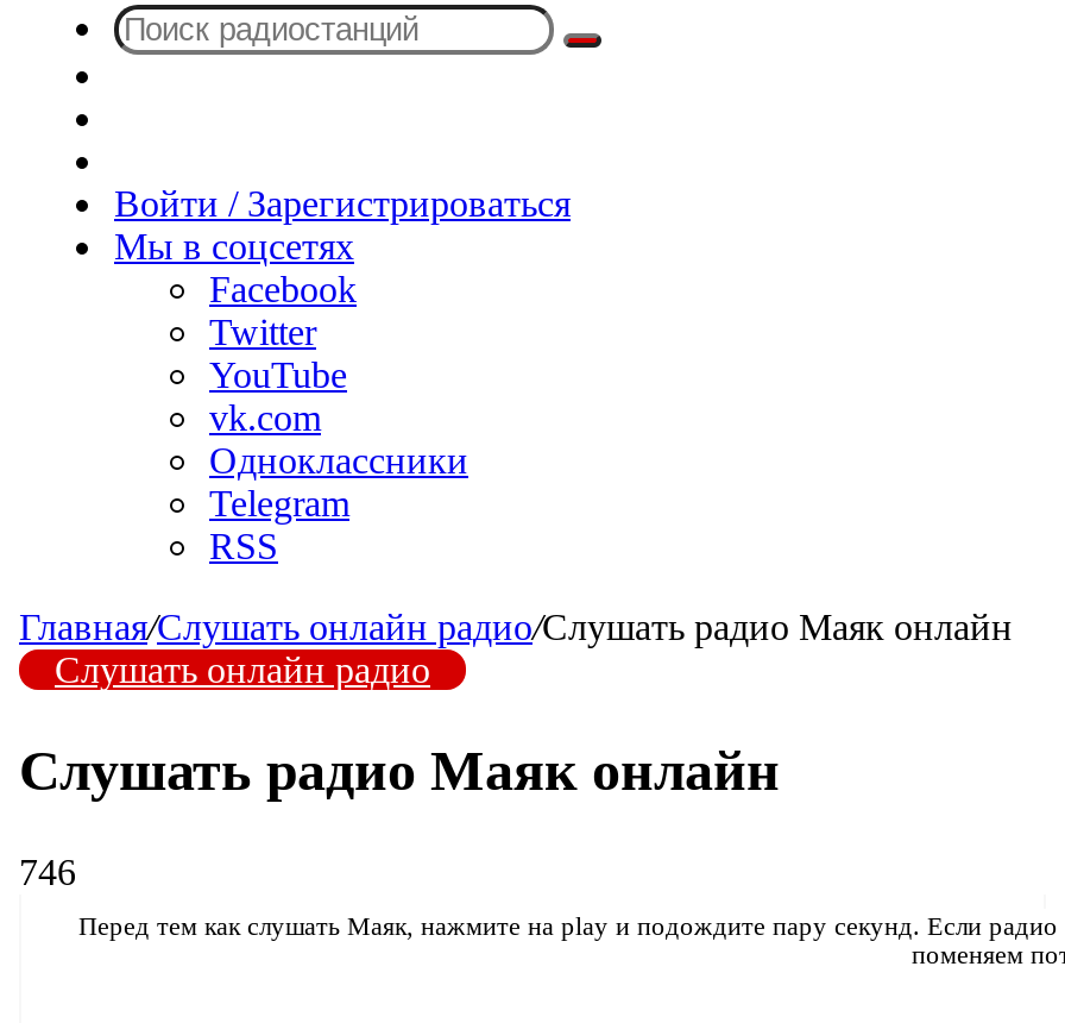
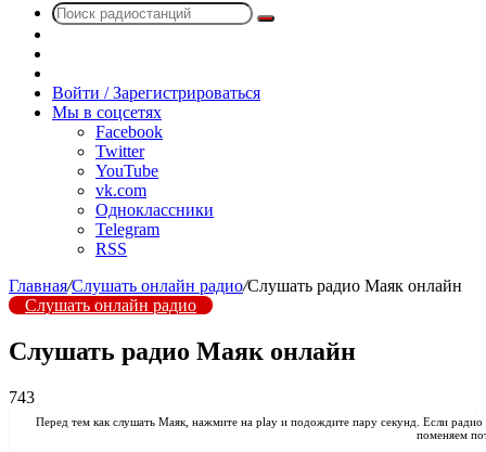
[19,851,76,892] 746 -> [9,388,35,406] 743

